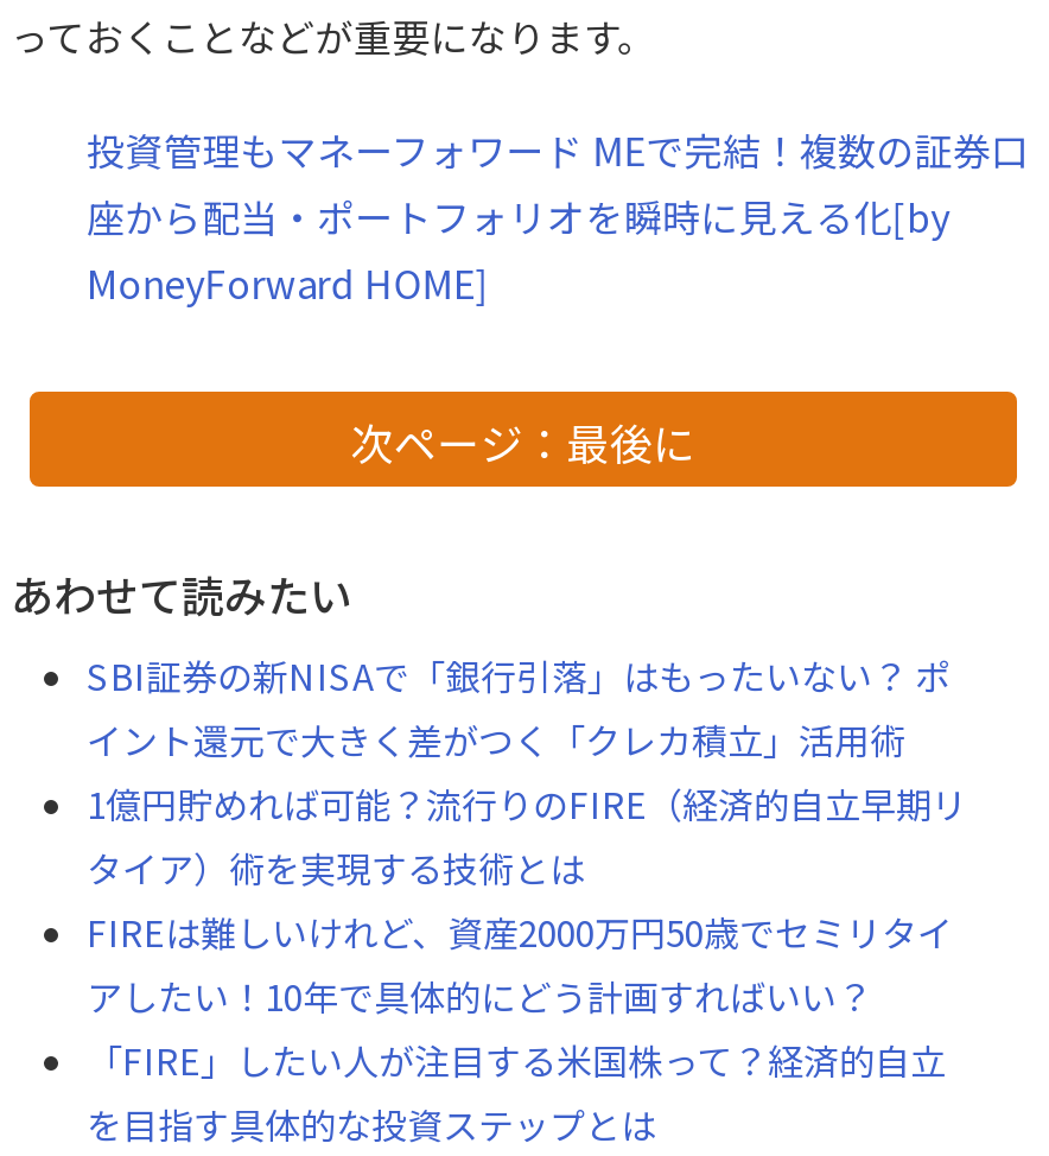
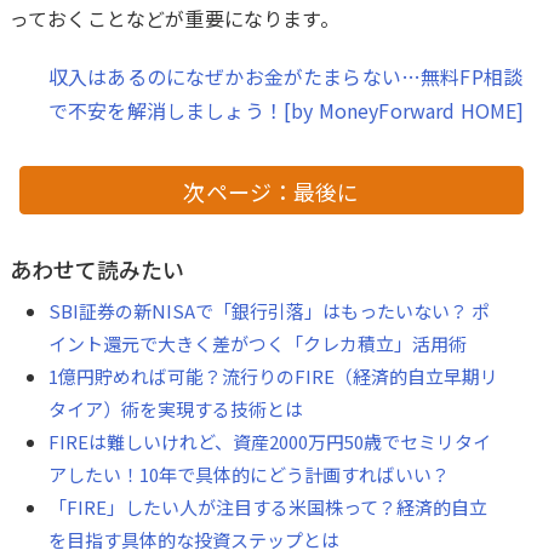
[87,121,1029,311] 投資管理もマネーフォワード MEで完結！複数の証券口 | 座から配当・ポートフォリオを瞬時に見える化[by | MoneyForward HOME] -> [48,62,524,125] 収入はあるのになぜかお金がたまらない…無料FP相談 | で不安を解消しましょう！[by MoneyForward HOME]

